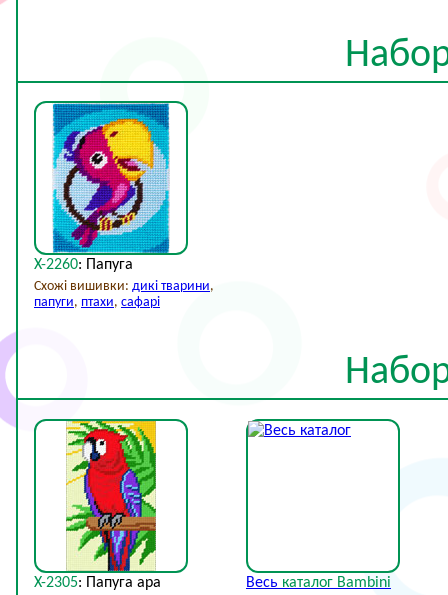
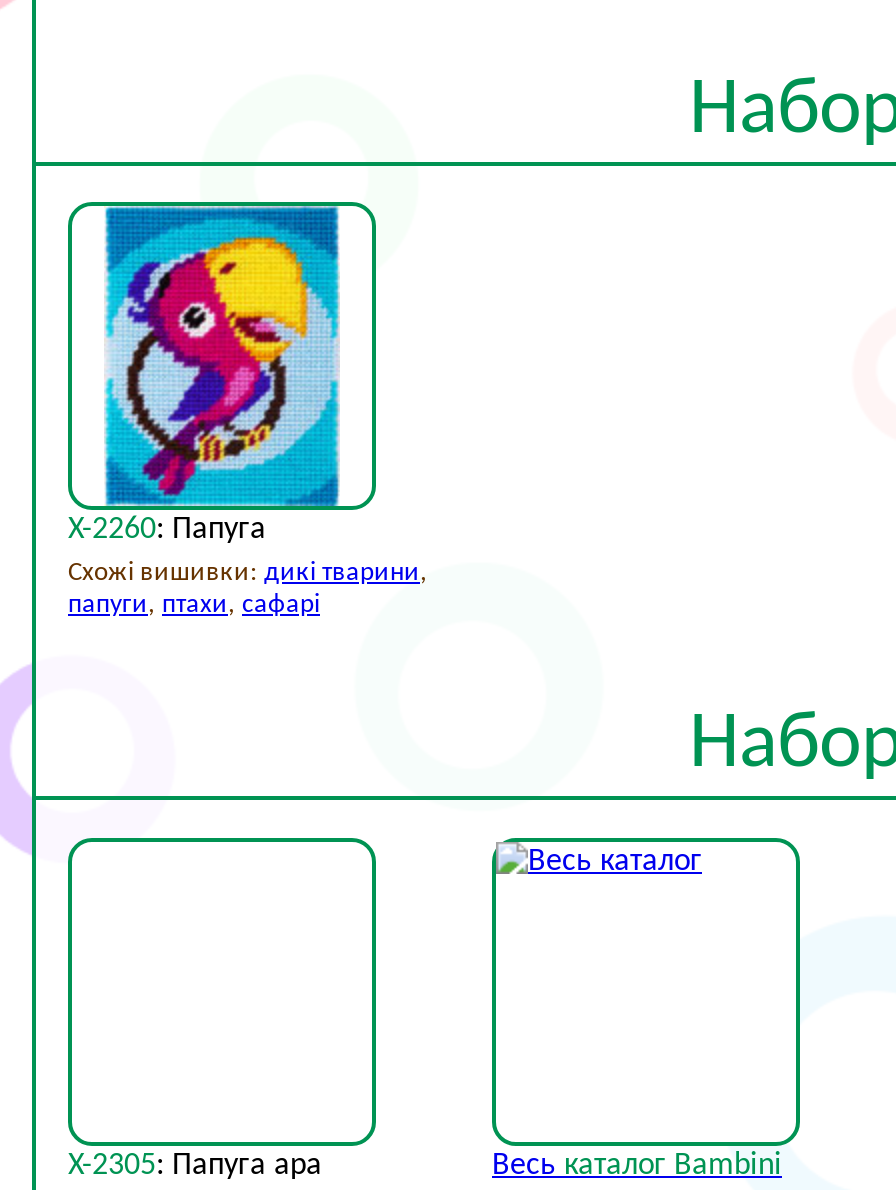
[65,420,157,572] [image] -> none

